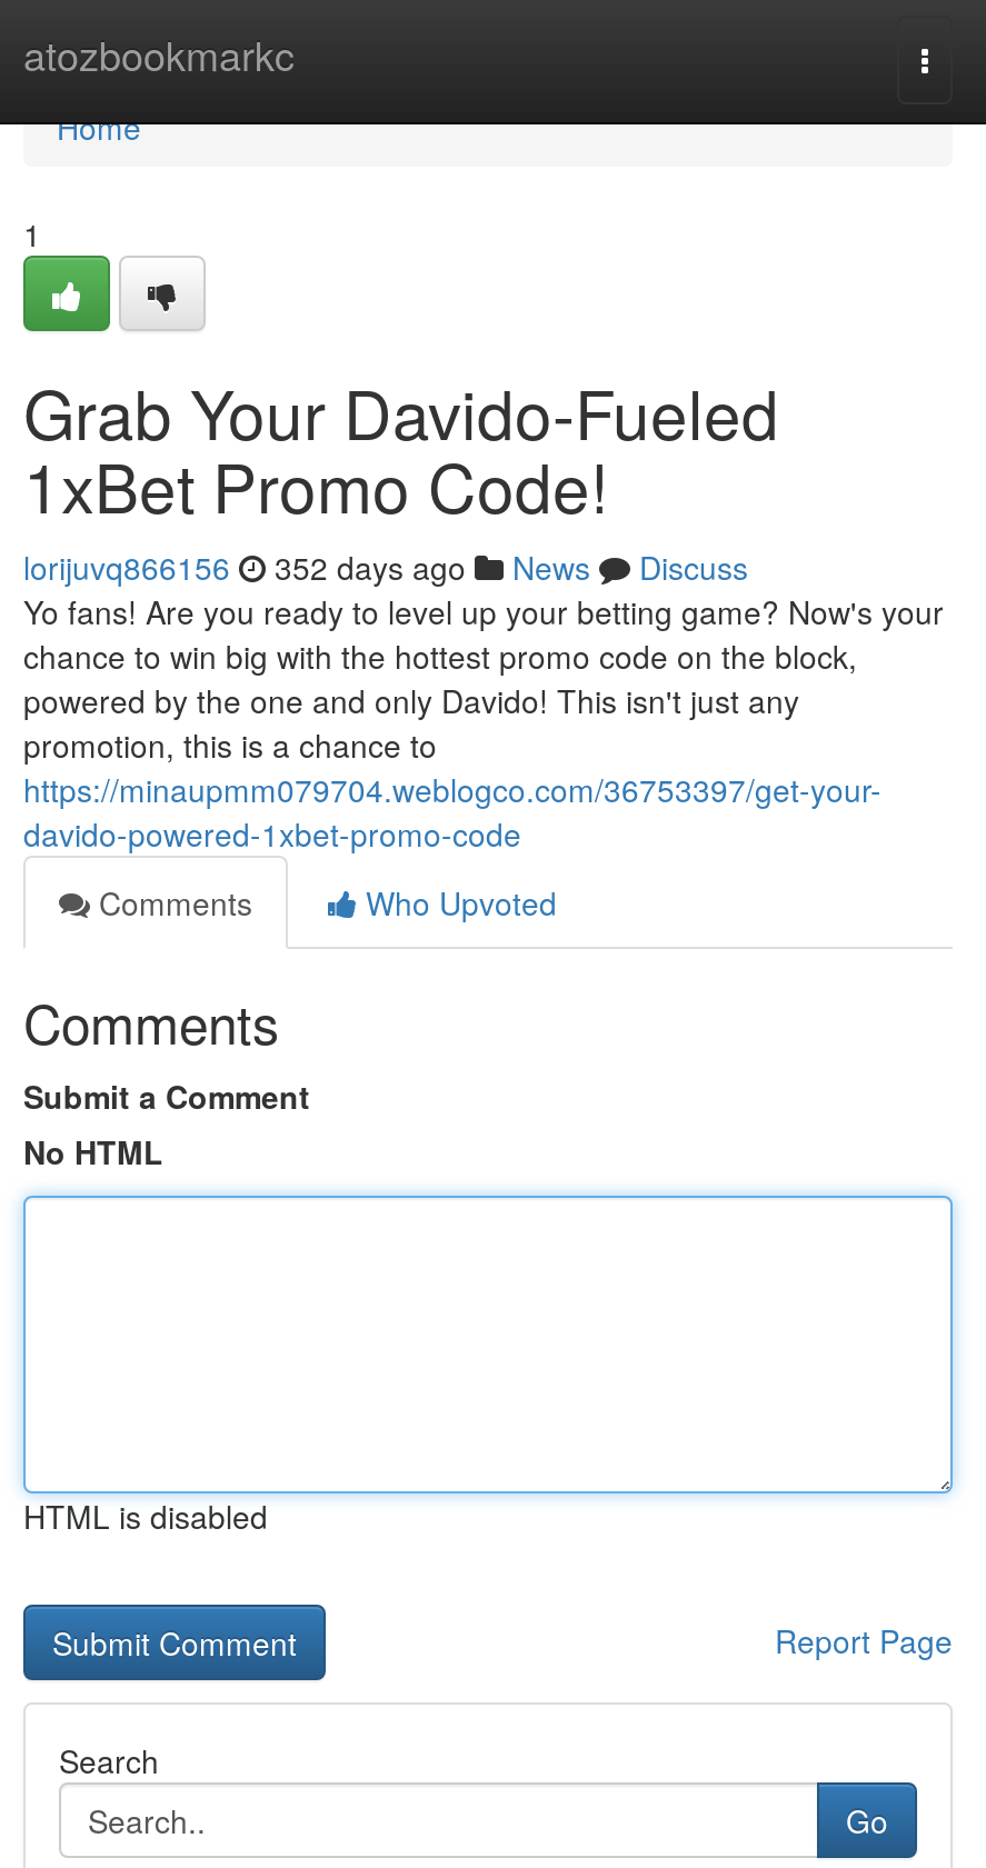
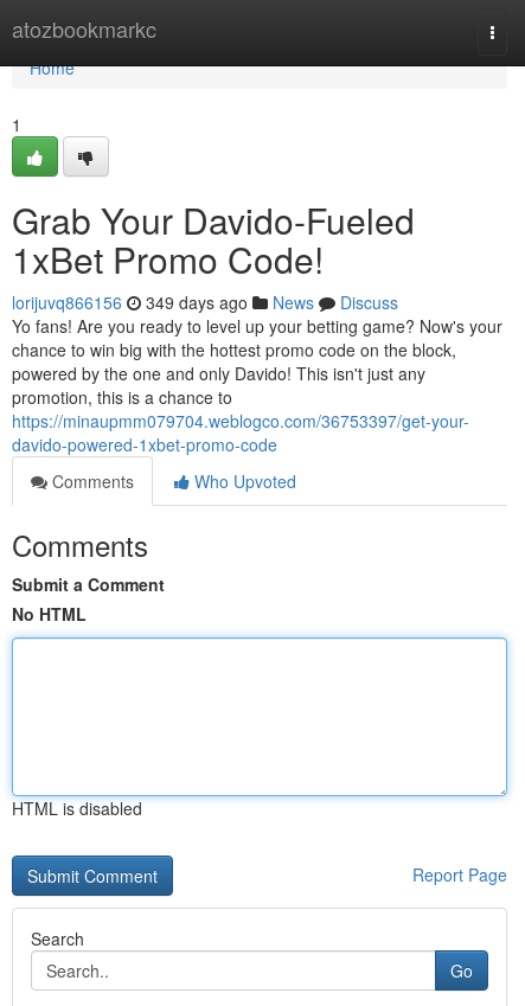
[23,545,748,589] lorijuvq866156 352 days ago News Discuss -> [12,290,398,314] lorijuvq866156 349 days ago News Discuss

